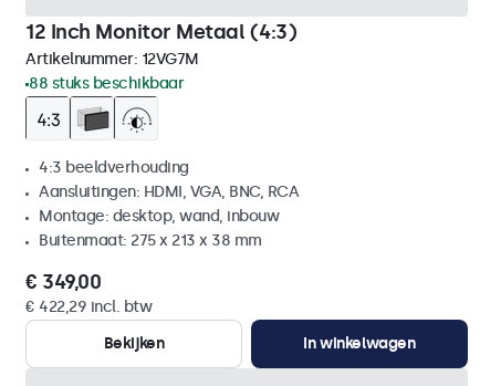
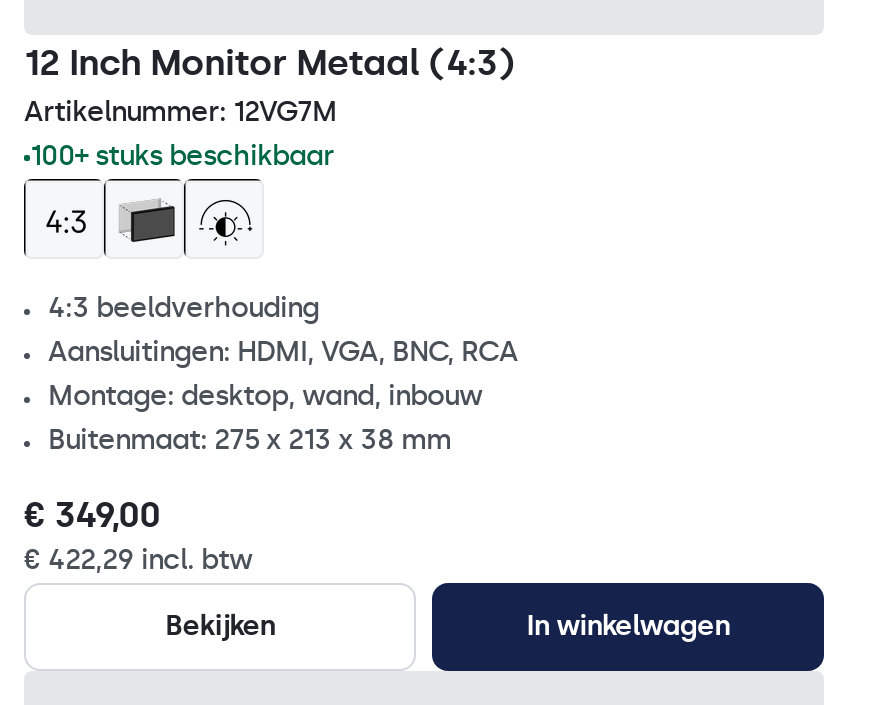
[29,74,184,93] 88 stuks beschikbaar -> [30,139,334,173] 100+ stuks beschikbaar

